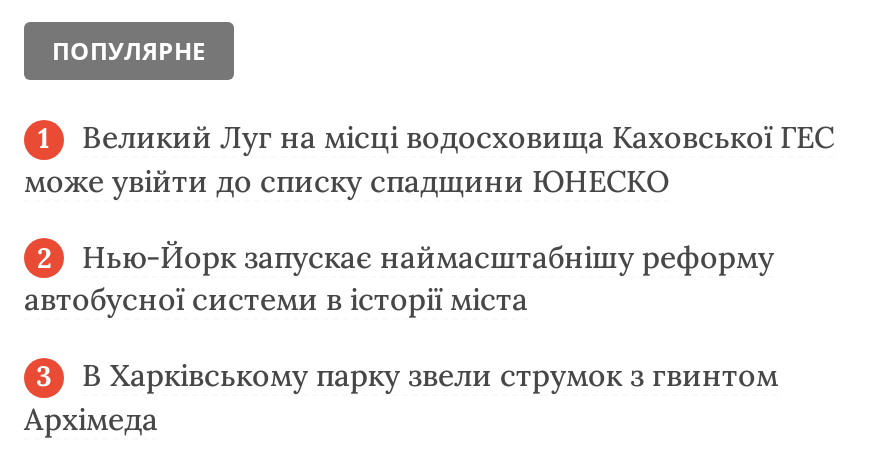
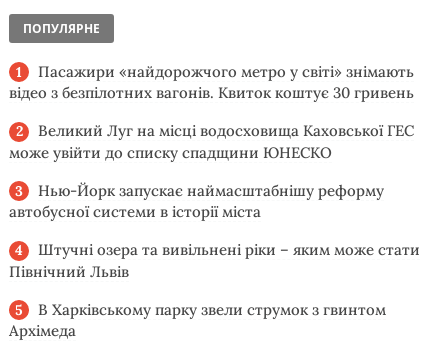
none -> [9,62,414,102] Пасажири «найдорожчого метро у світі» знімають | відео з безпілотних вагонів. Квиток коштує 30 гривень
none -> [9,240,420,281] Штучні озера та вивільнені ріки – яким може стати | Північний Львів

